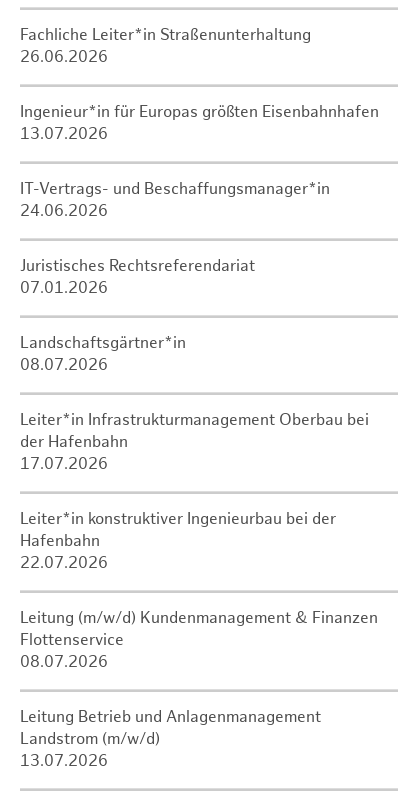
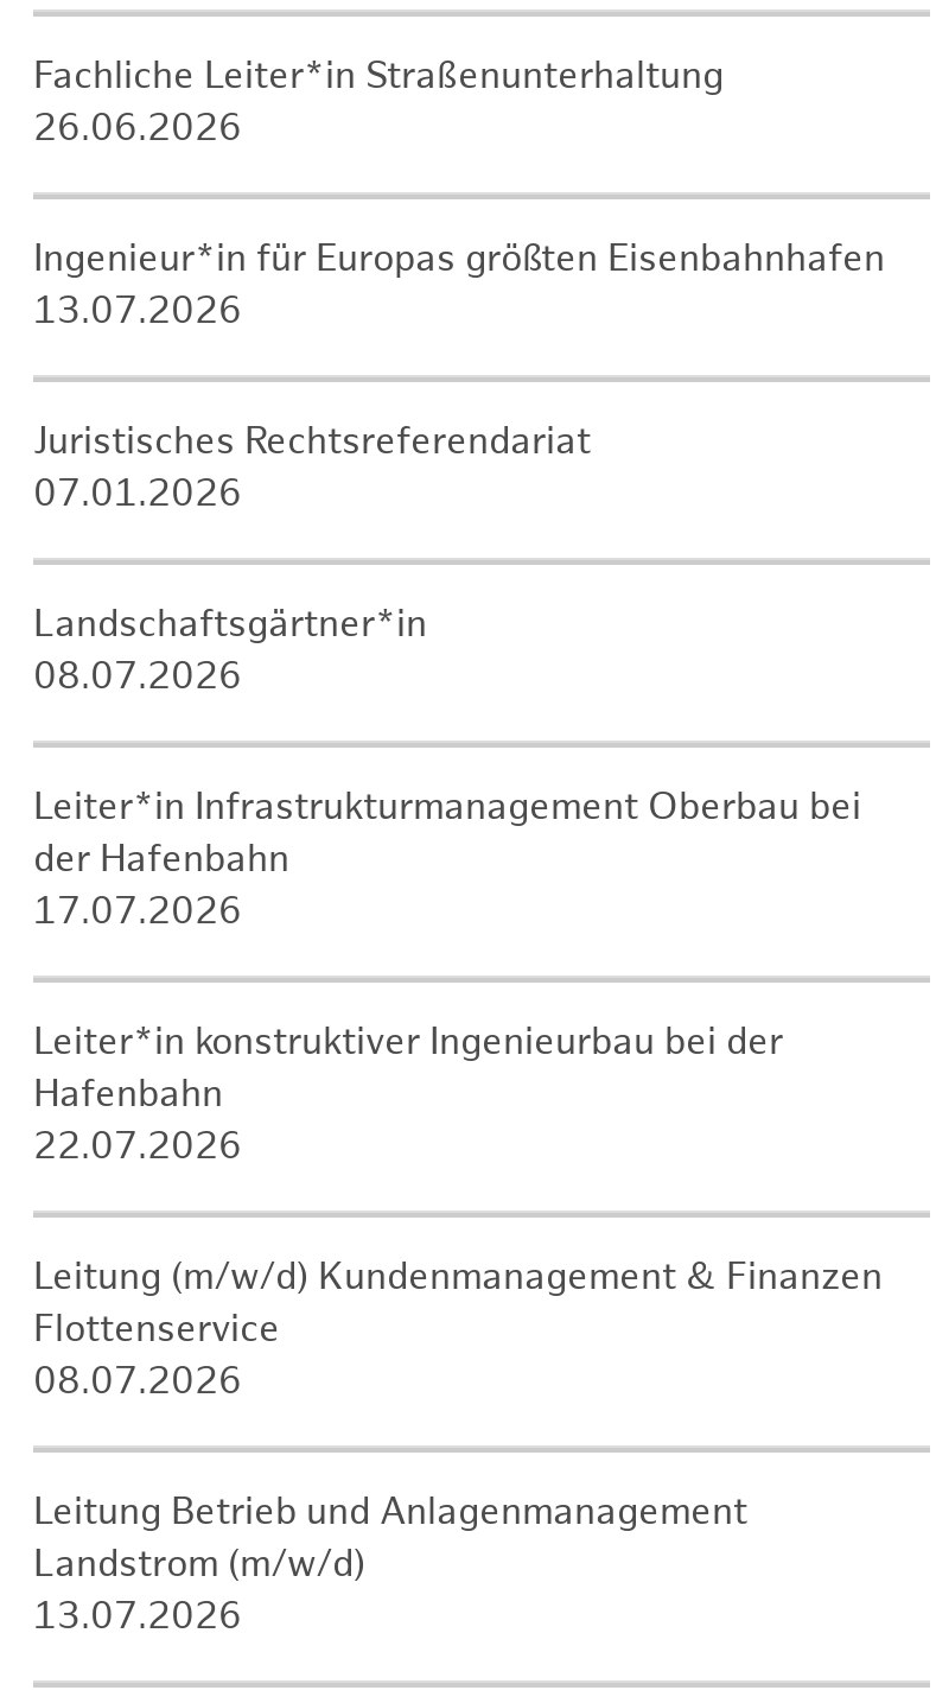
[20,180,330,221] IT-Vertrags- und Beschaffungsmanager*in | 24.06.2026 -> none

